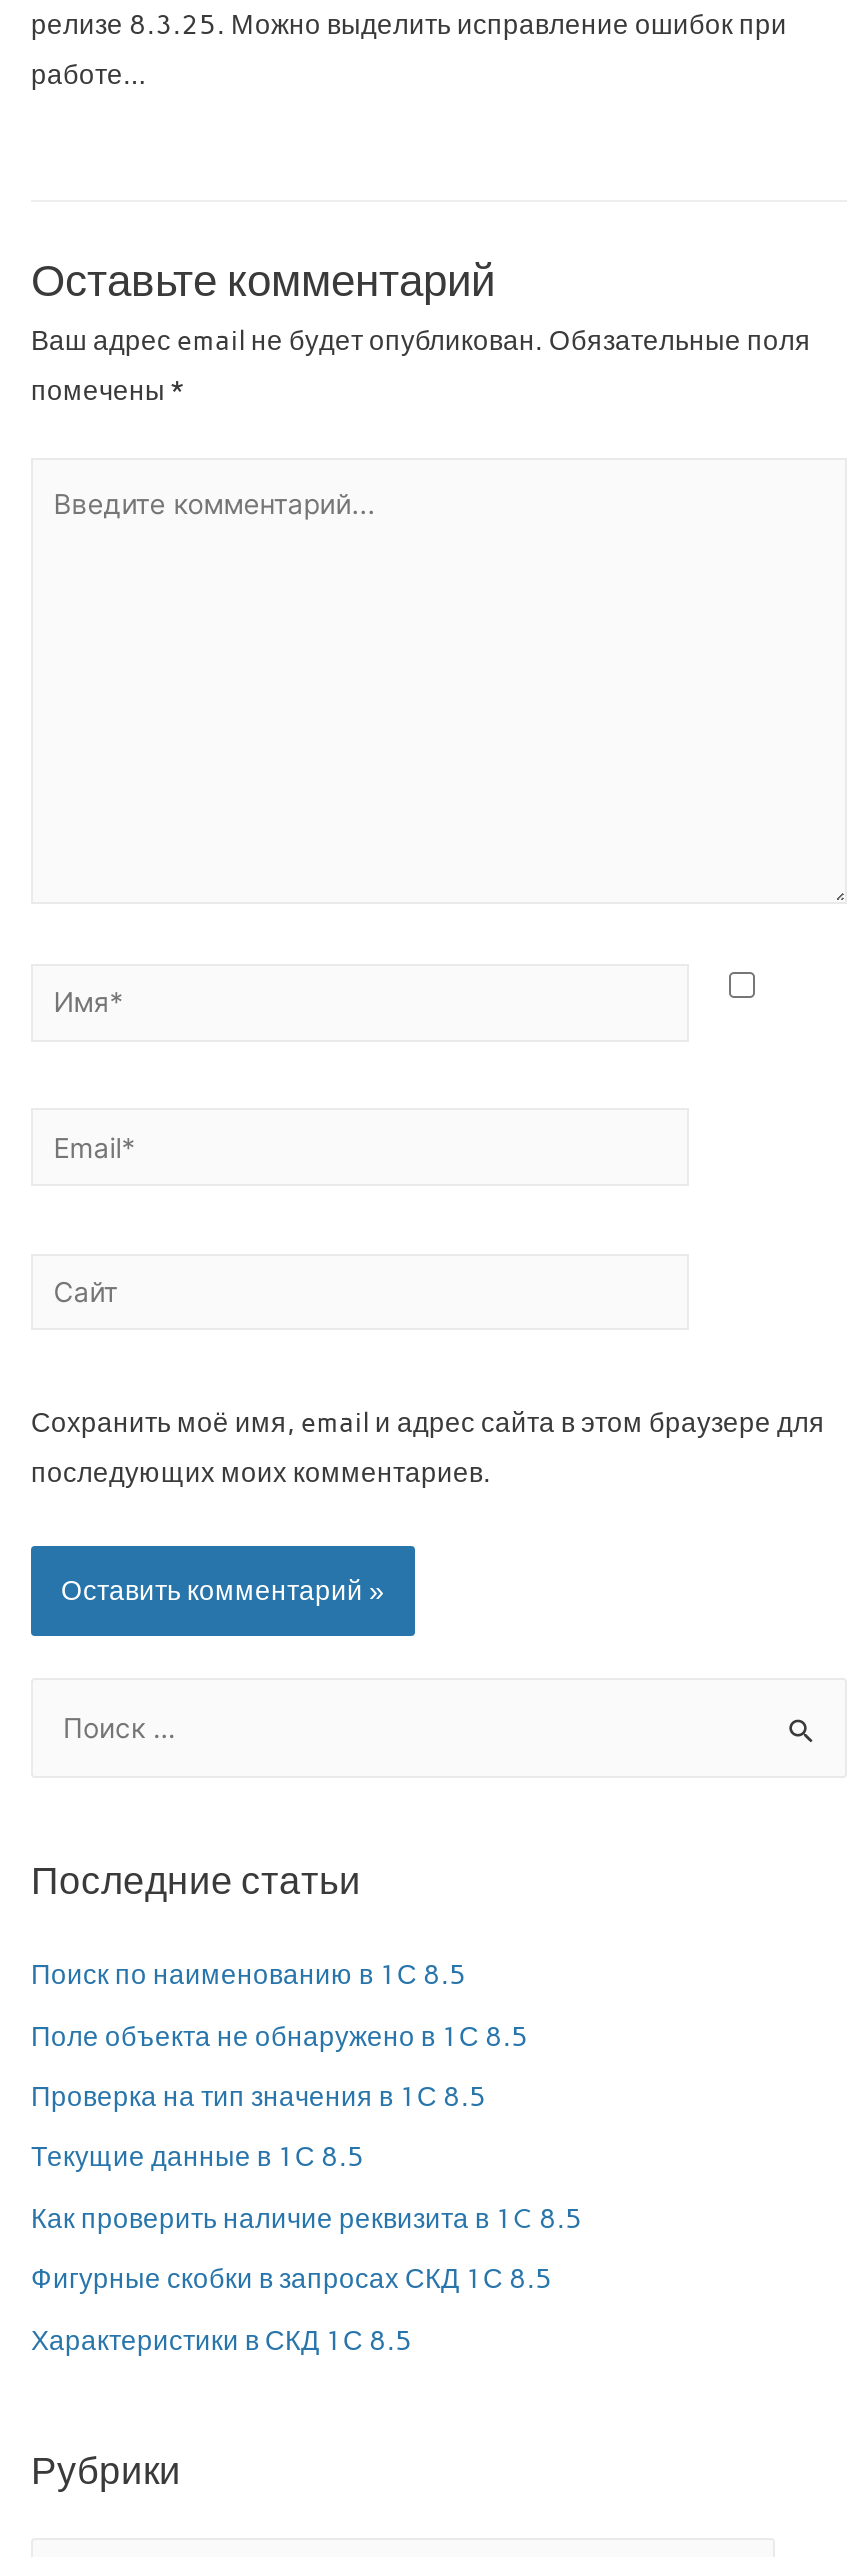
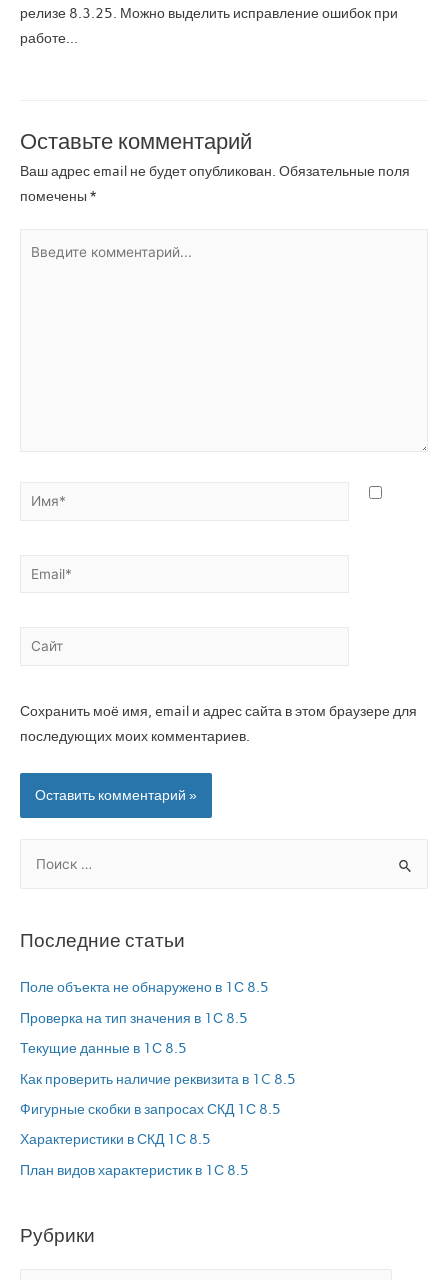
[31,1959,467,1991] Поиск по наименованию в 1С 8.5 -> none
moved [31,2020,583,2356] -> [20,979,296,1147]: Поле объекта не обнаружено в 1С 8.5 | Проверка на тип значения в 1С 8.5 | Текущие данные в 1С 8.5 | Как проверить наличие реквизита в 1C 8.5 | Фигурные скобки в запросах СКД 1С 8.5 | Характеристики в СКД 1С 8.5
none -> [20,1162,249,1178] План видов характеристик в 1С 8.5

